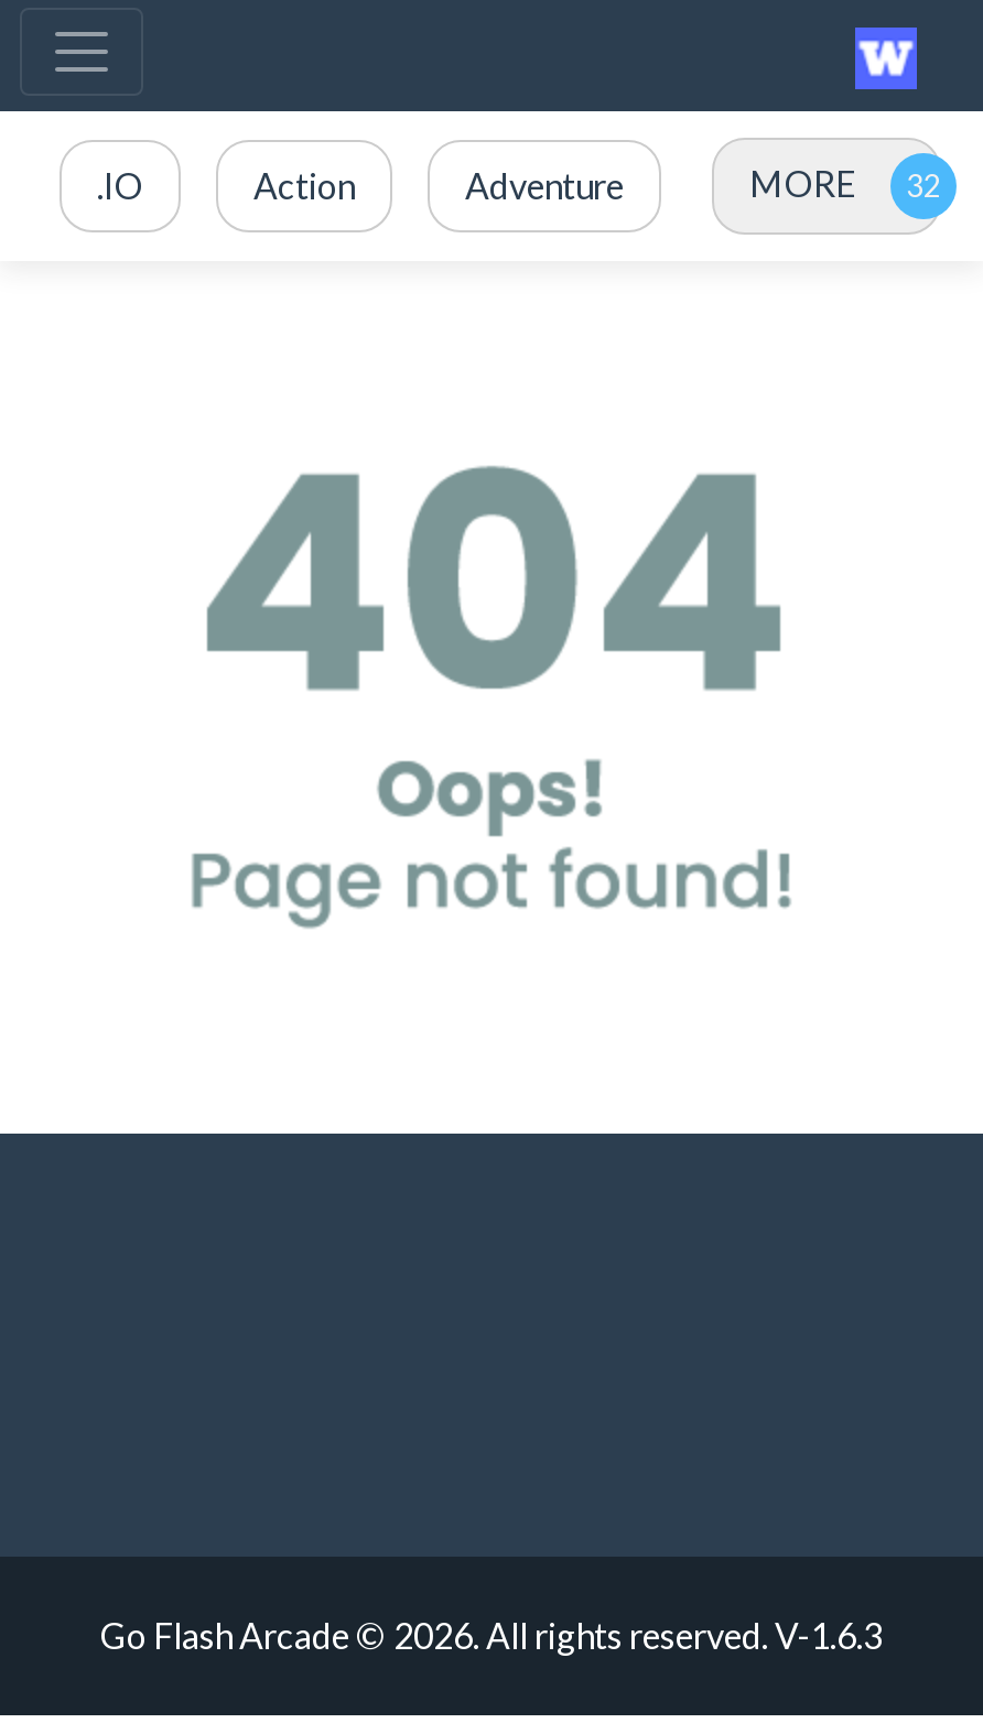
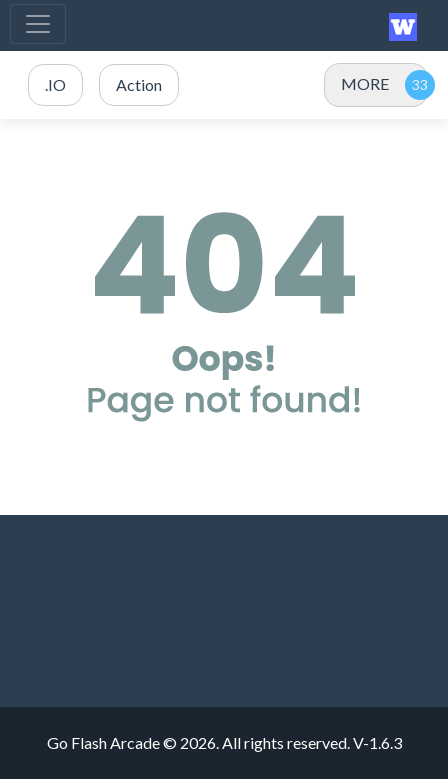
[465,164,624,206] Adventure -> none

